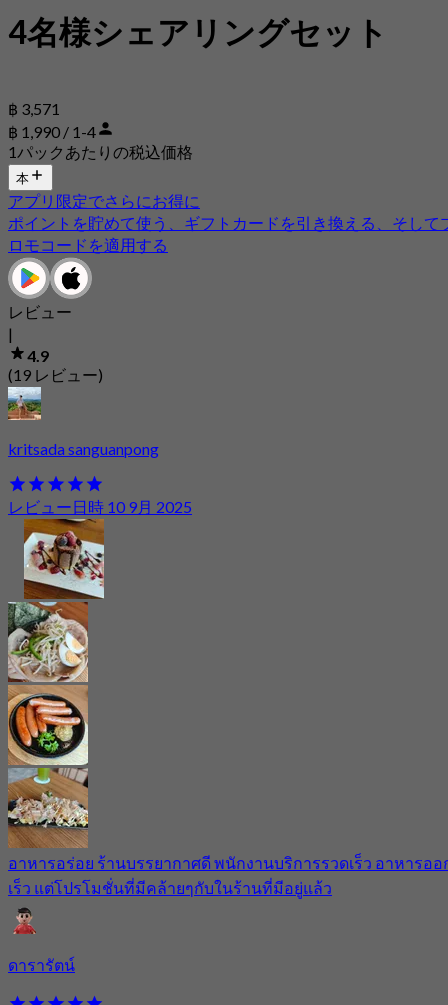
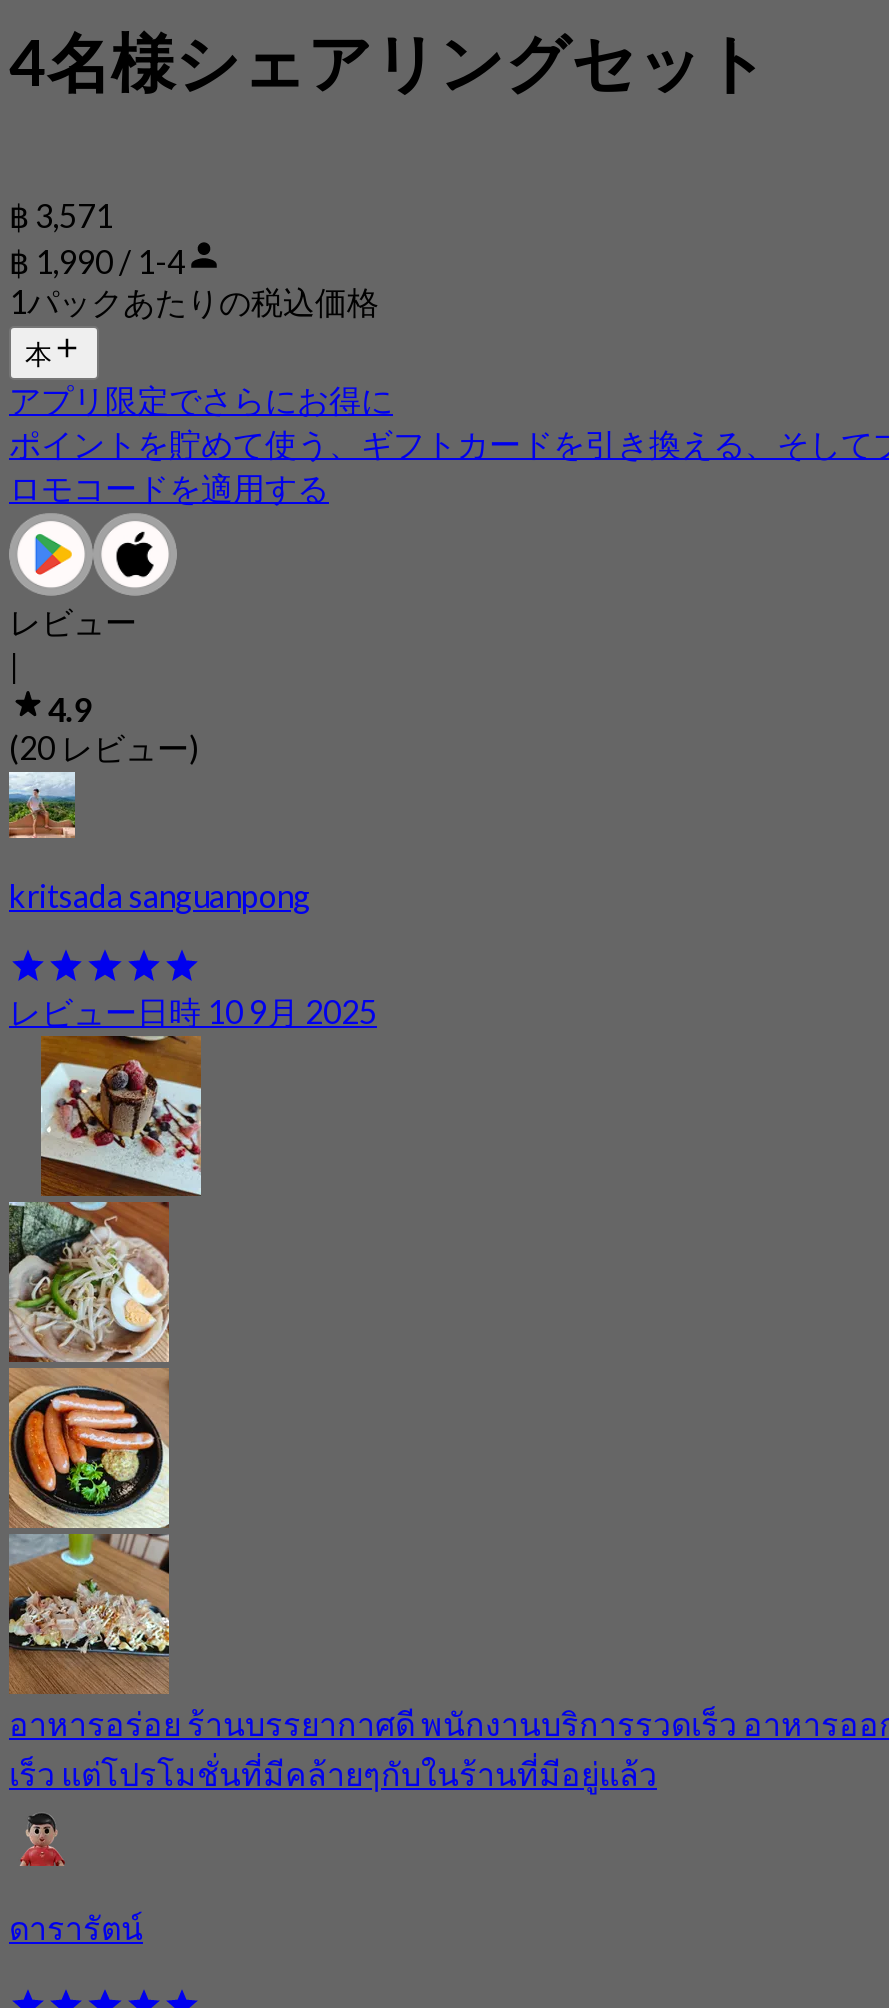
[8,365,103,384] (19 レビュー) -> [9,729,199,767] (20 レビュー)

